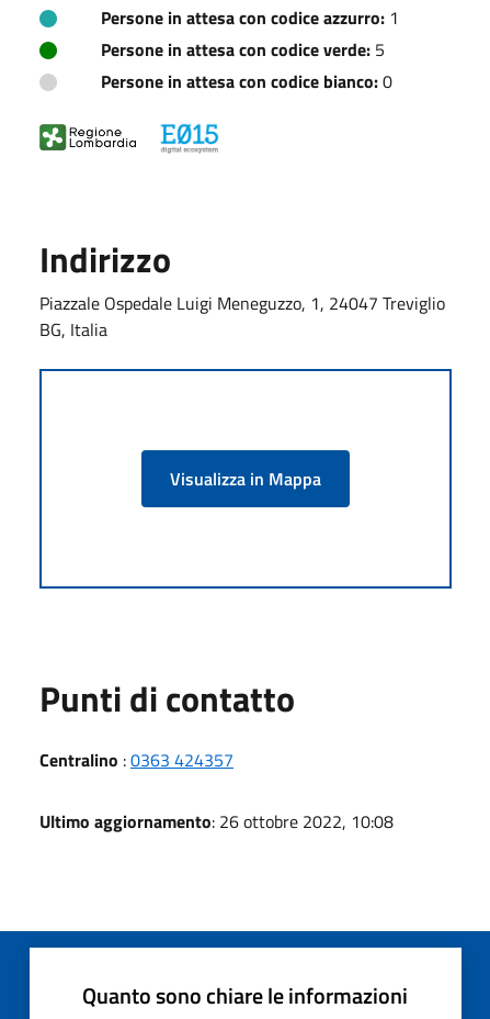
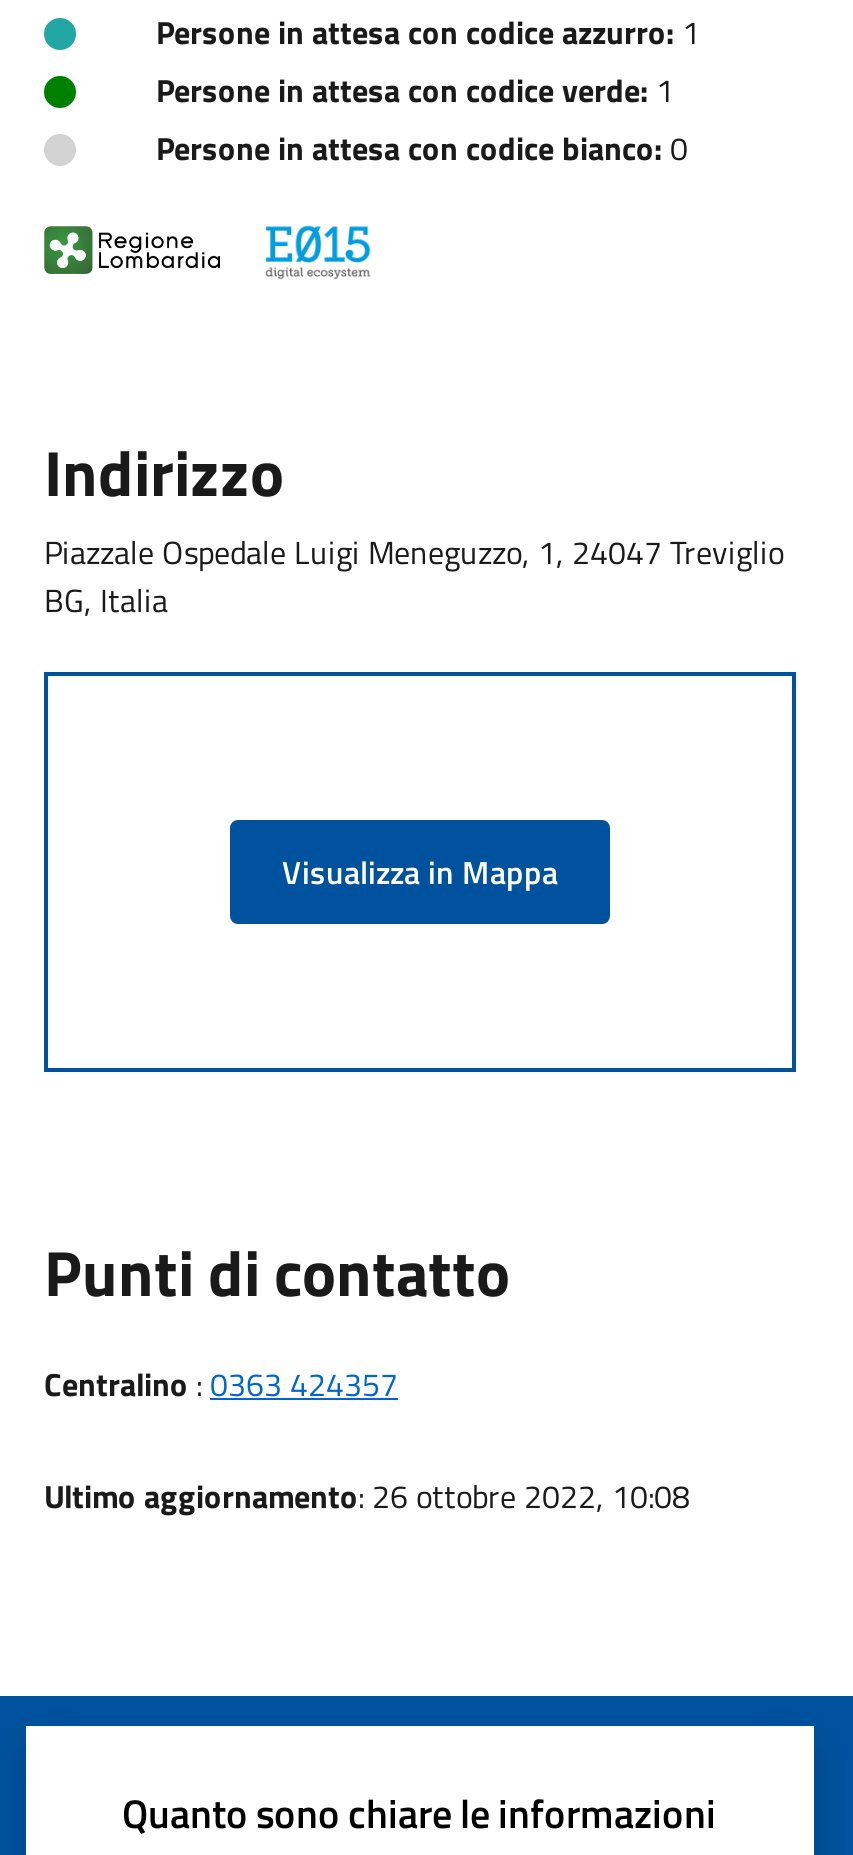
[101,36,385,62] Persone in attesa con codice verde: 5 -> [156,65,674,113] Persone in attesa con codice verde: 1

